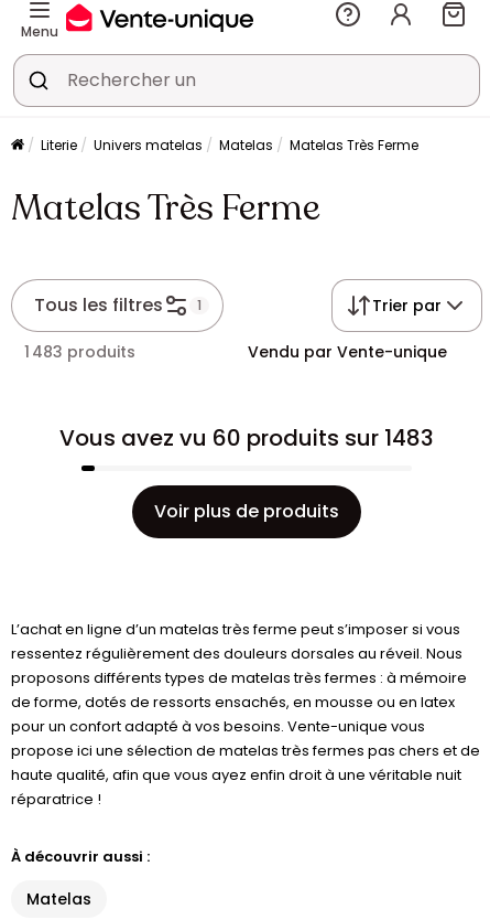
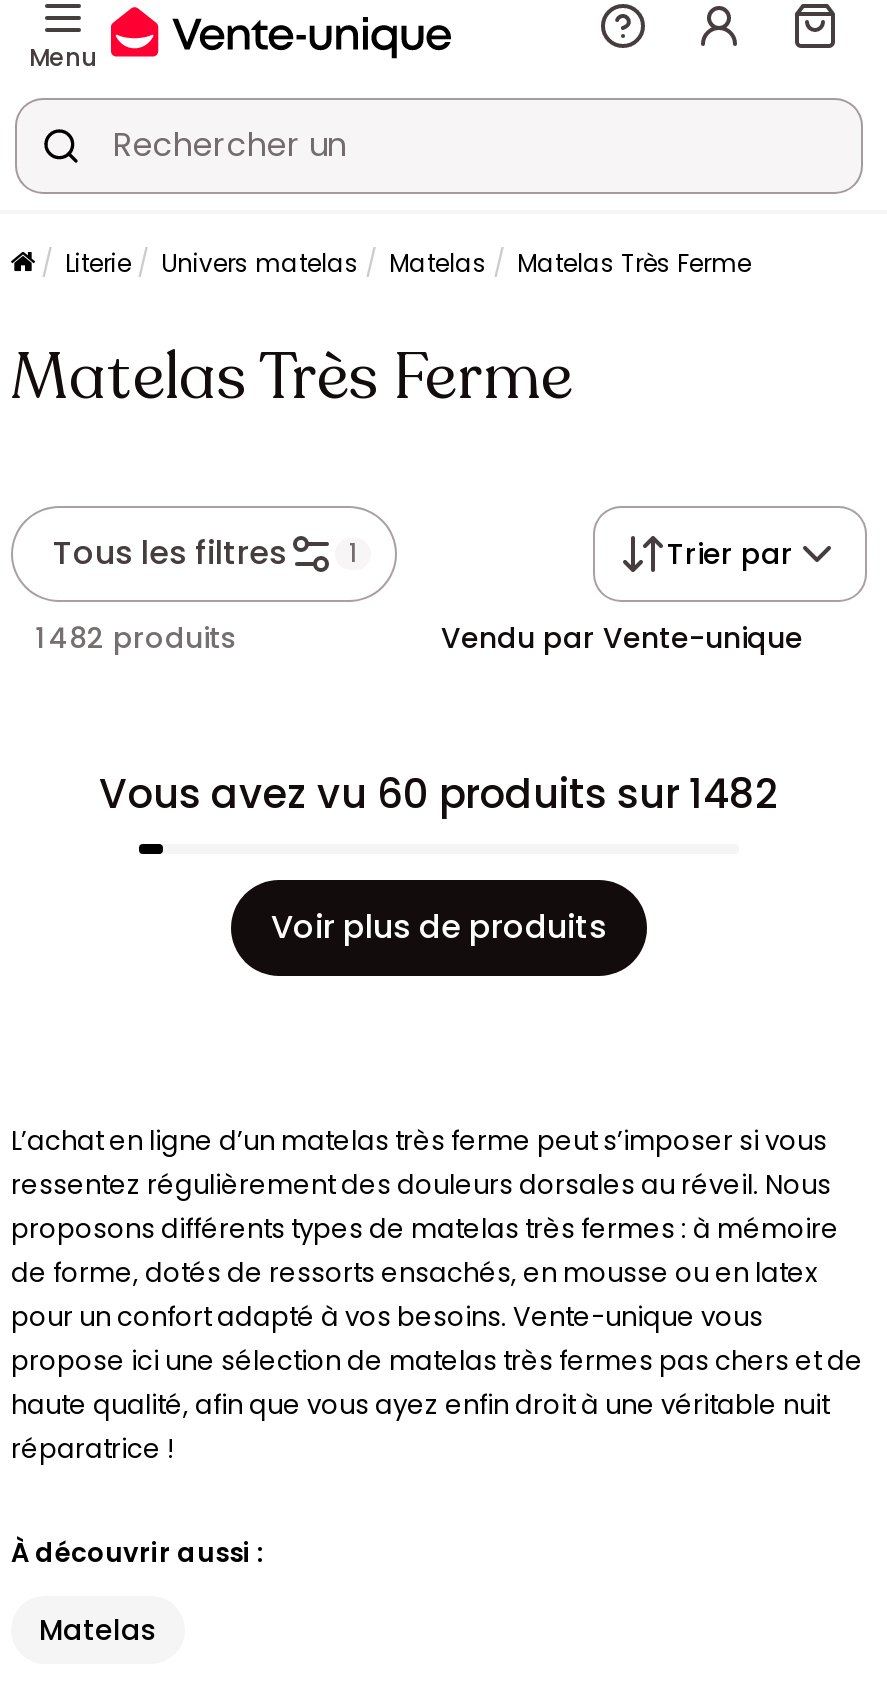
[24,341,135,363] 1 483 produits -> [35,617,237,657] 1 482 produits
[59,422,434,453] Vous avez vu 60 produits sur 1483 -> [99,765,779,821] Vous avez vu 60 produits sur 1482

